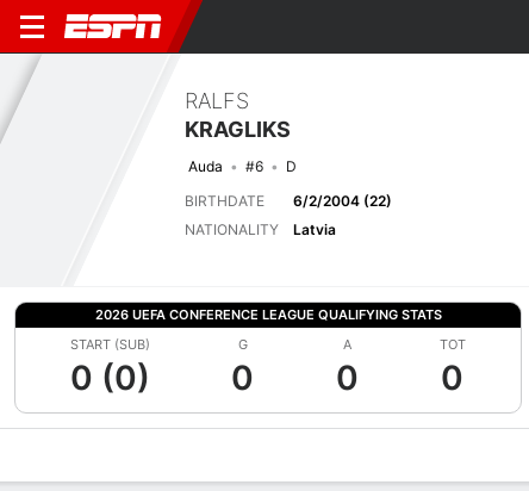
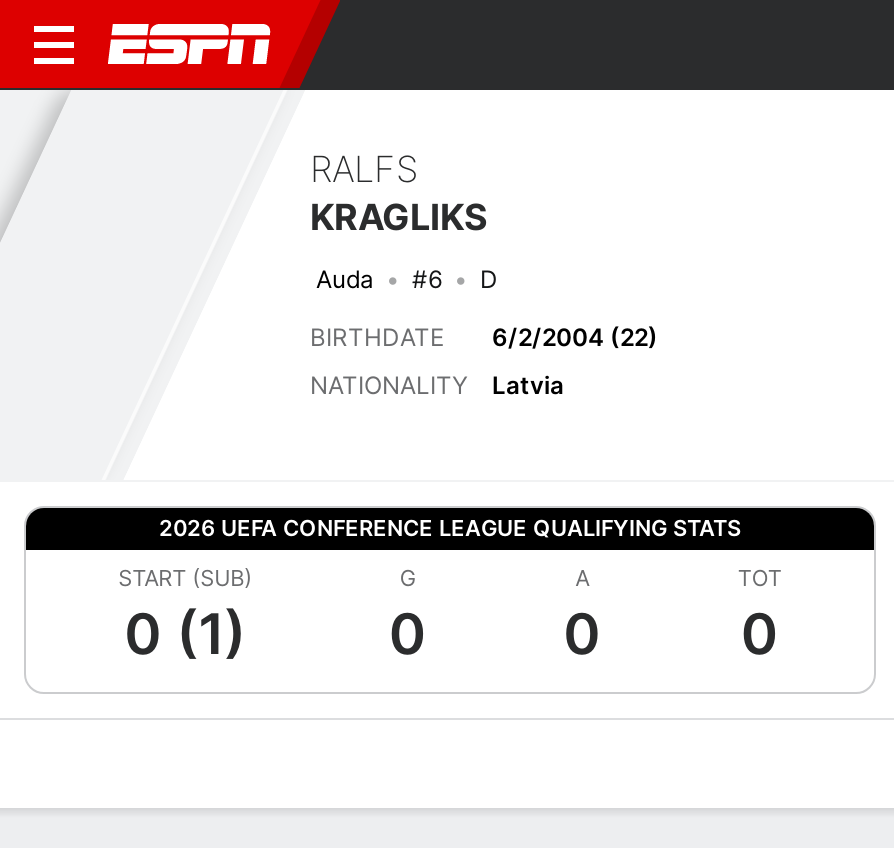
[70,358,150,398] 0 (0) -> [124,600,246,668] 0 (1)

